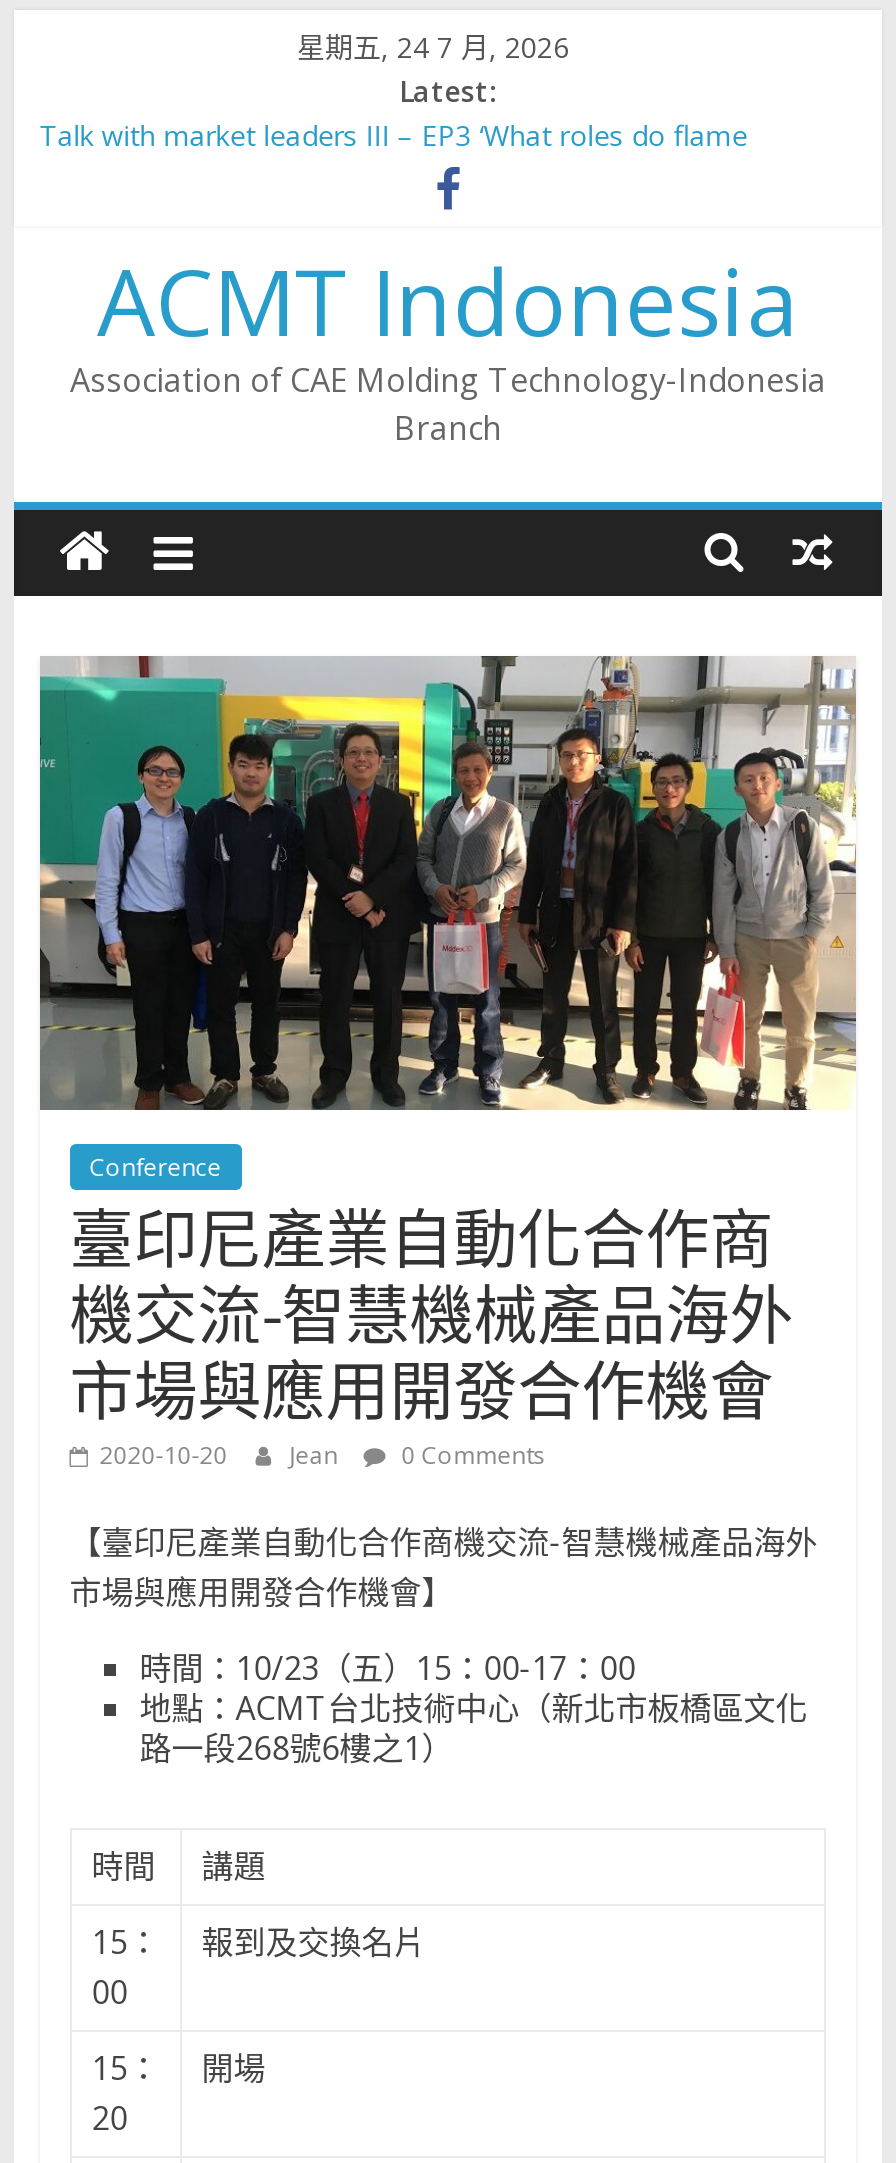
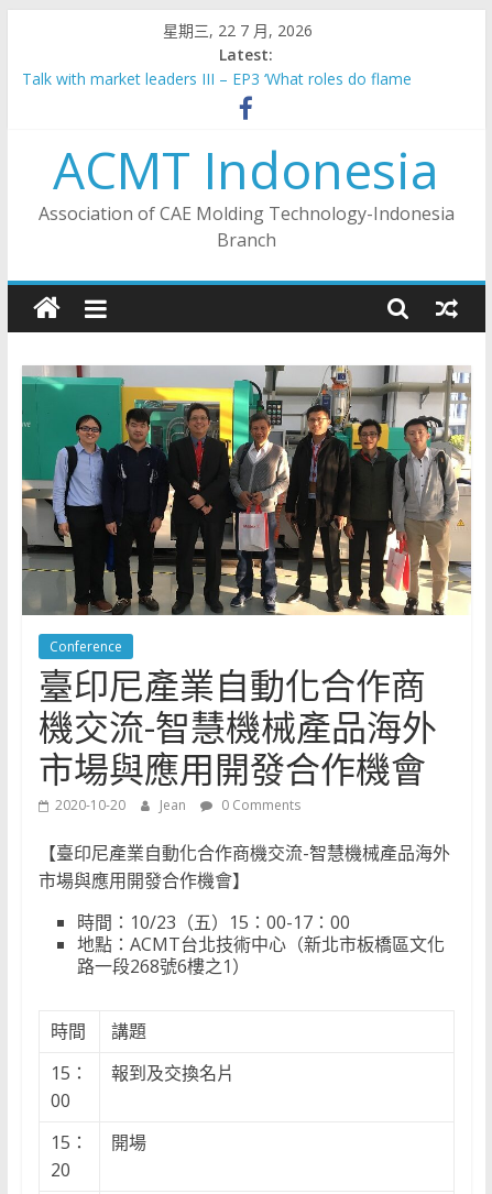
[297,28,569,66] 星期五, 24 7 月, 2026 -> [163,20,313,41] 星期三, 22 7 月, 2026

